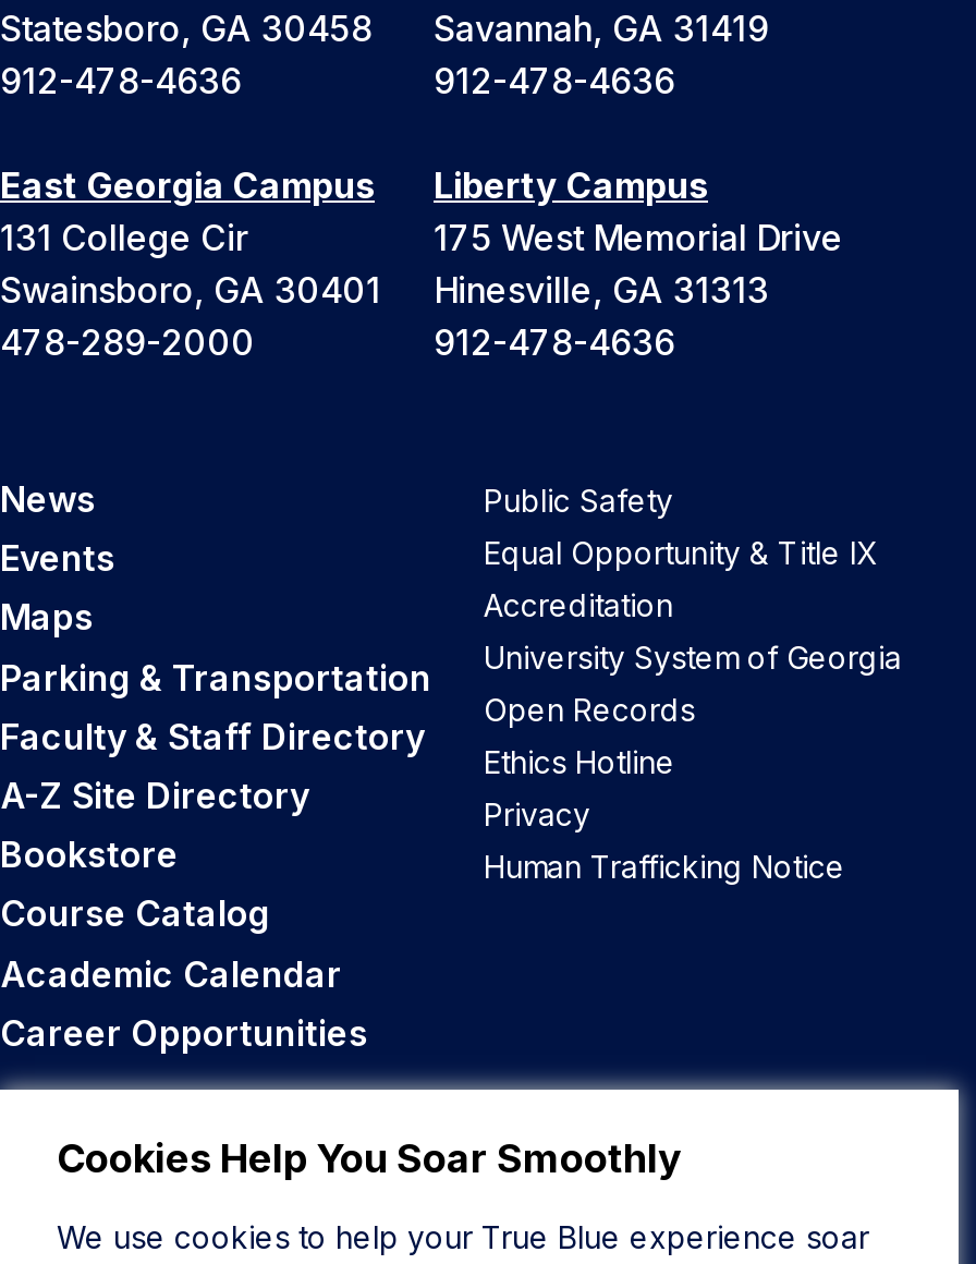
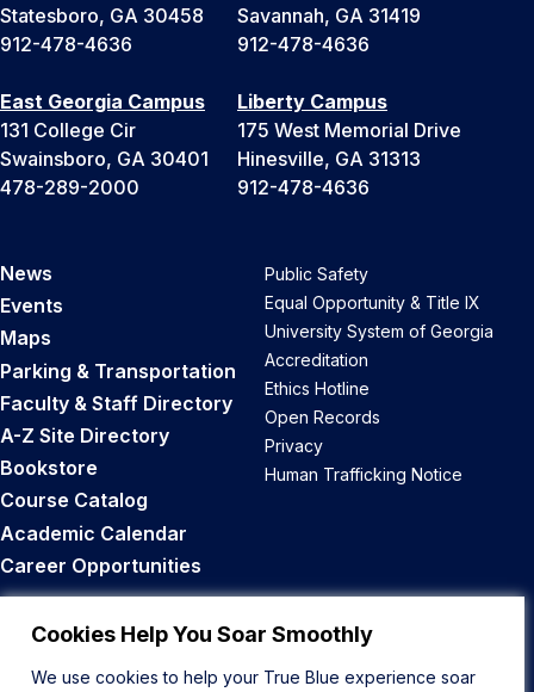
moved [484,586,673,623] -> [265,350,368,370]: Accreditation
moved [484,639,902,676] -> [265,321,493,341]: University System of Georgia
moved [484,691,695,728] -> [265,407,380,427]: Open Records
moved [484,743,675,780] -> [265,378,370,398]: Ethics Hotline

